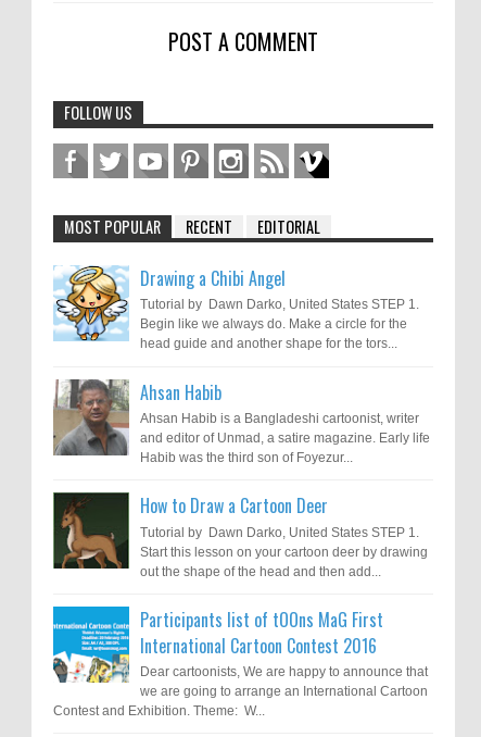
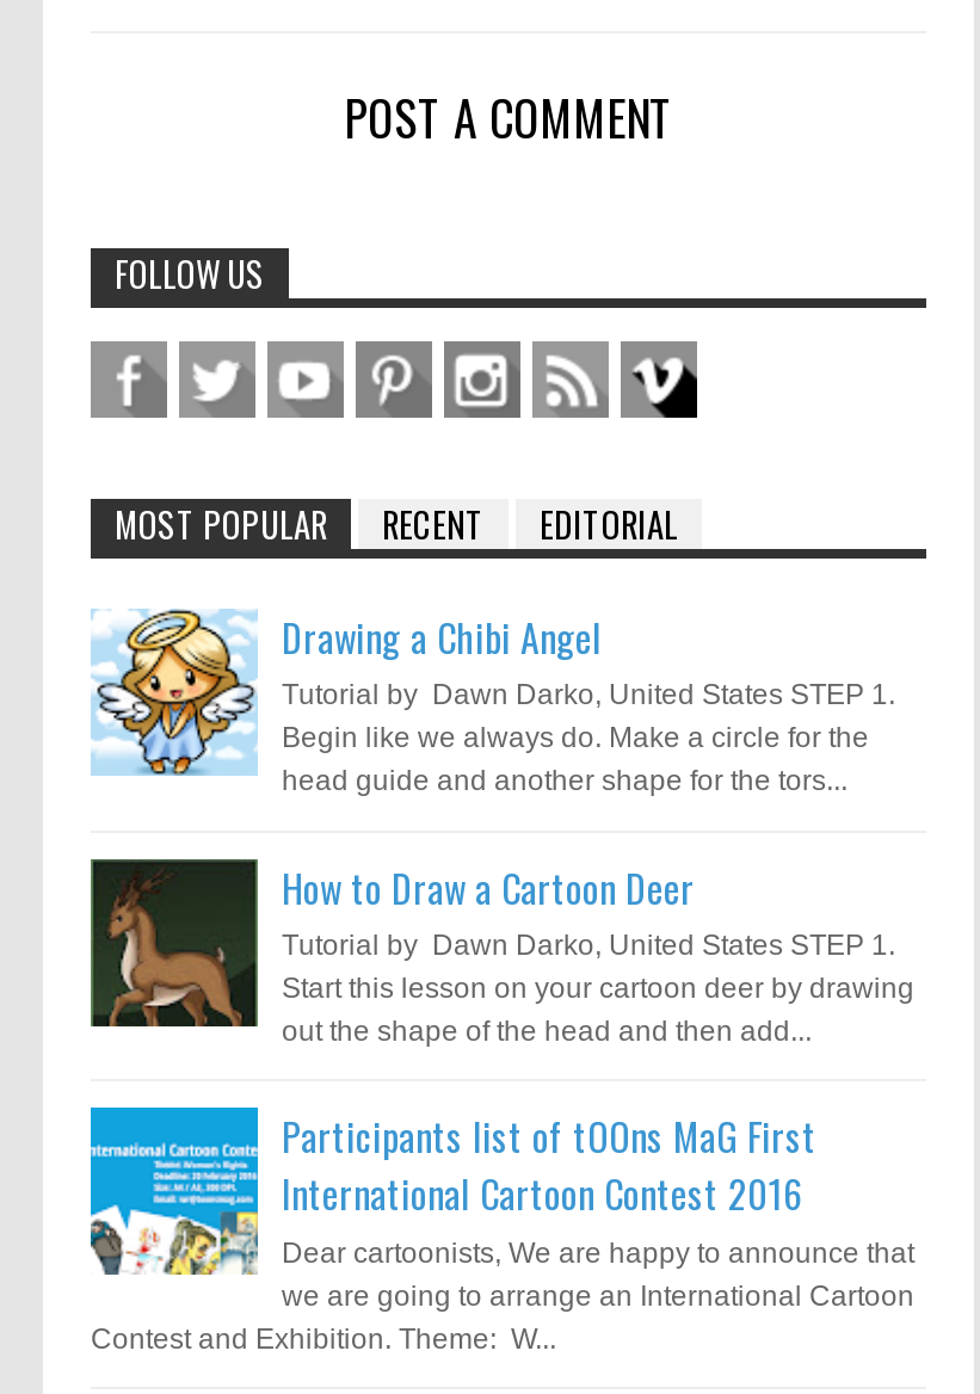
[53,379,433,465] [image] | Ahsan Habib | Ahsan Habib is a Bangladeshi cartoonist, writer | and editor of Unmad, a satire magazine. Early life | Habib was the third son of Foyezur... -> none

